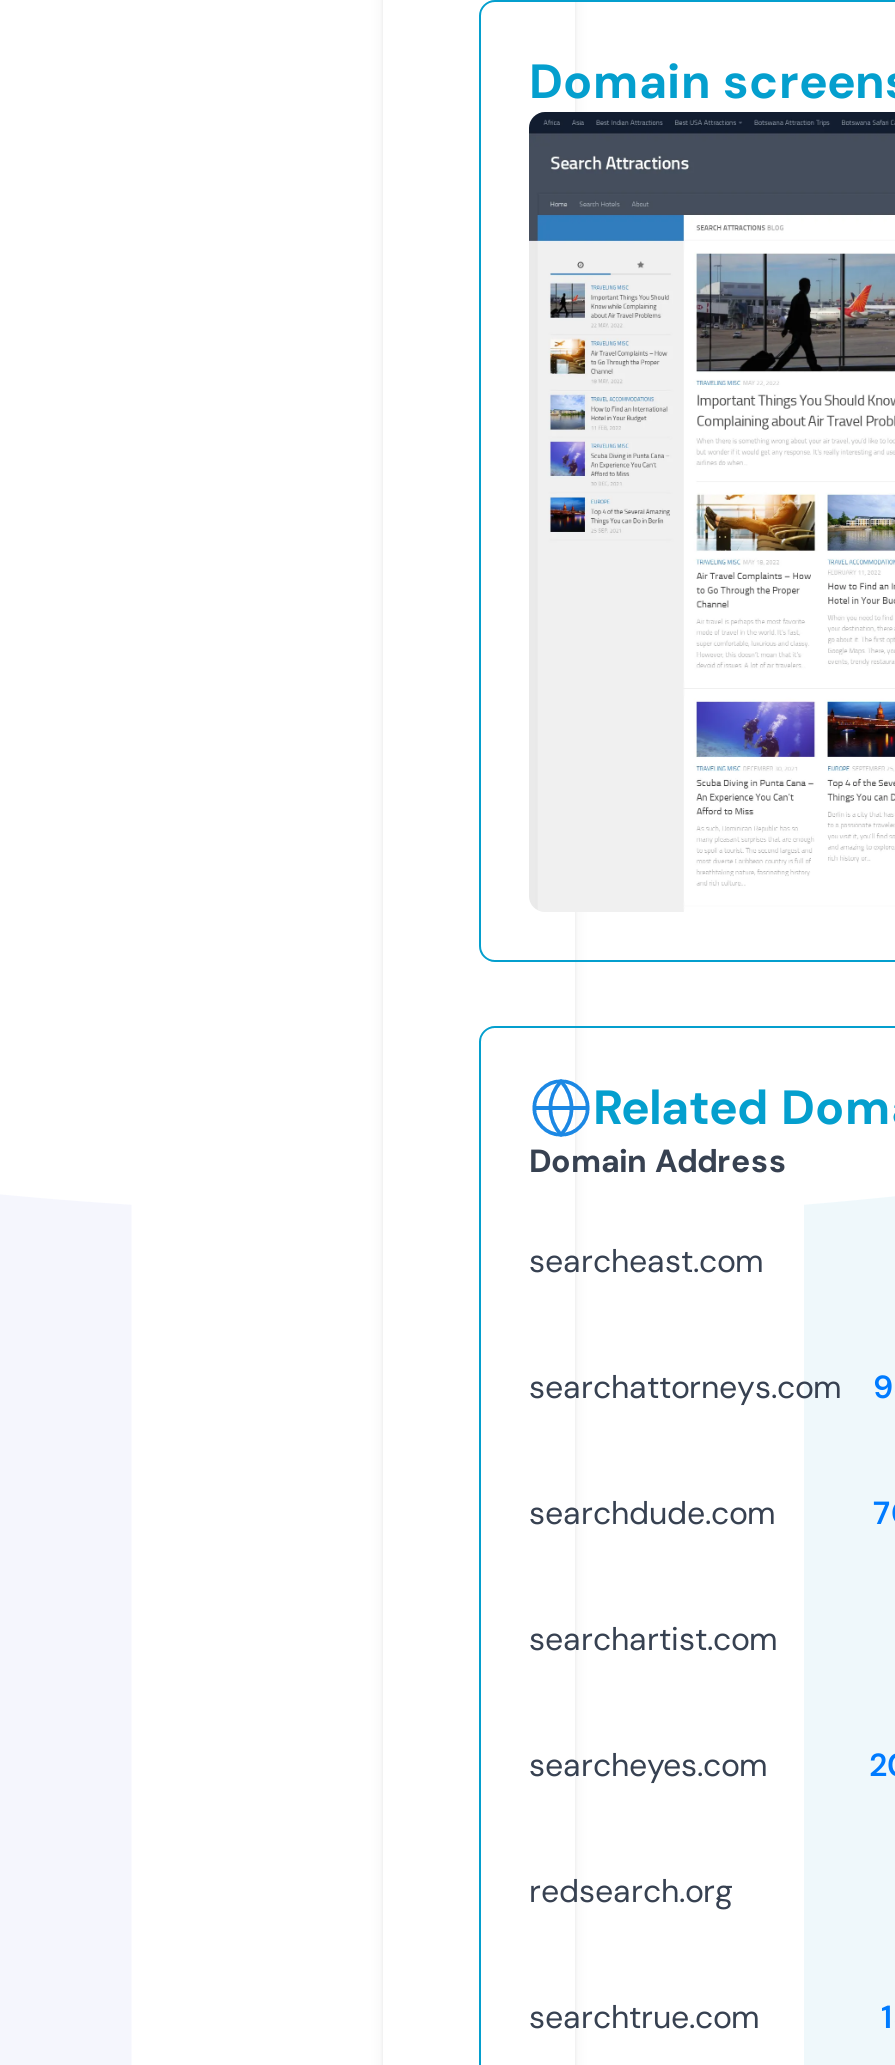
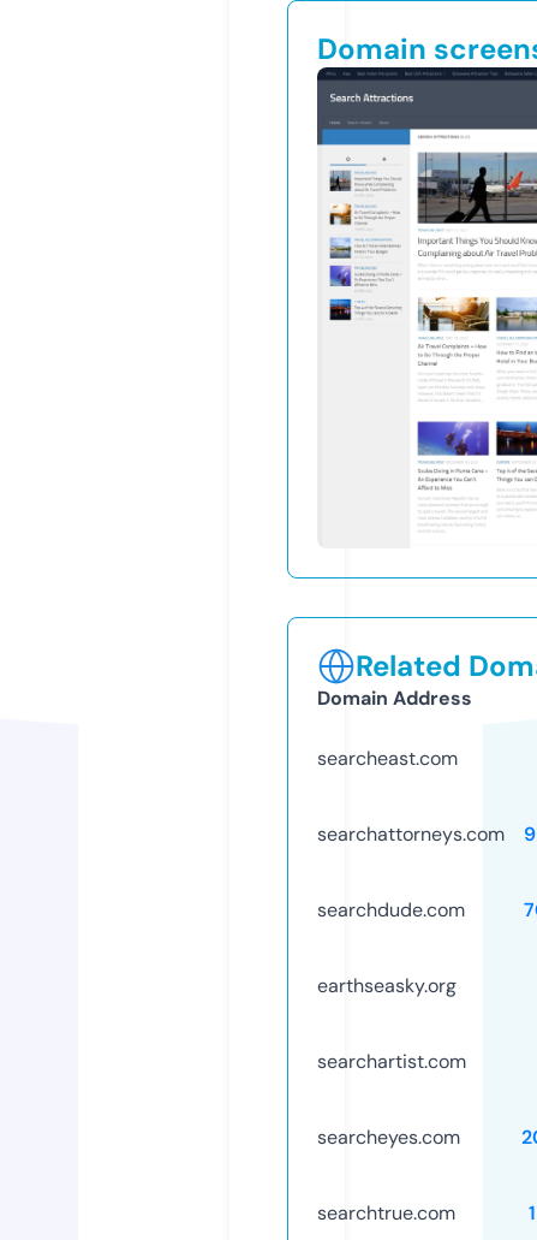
none -> [317,973,457,998] earthseasky.org
moved [529,1618,777,1786] -> [317,1049,466,1150]: searchartist.com | searcheyes.com
[529,1870,733,1912] redsearch.org -> none

